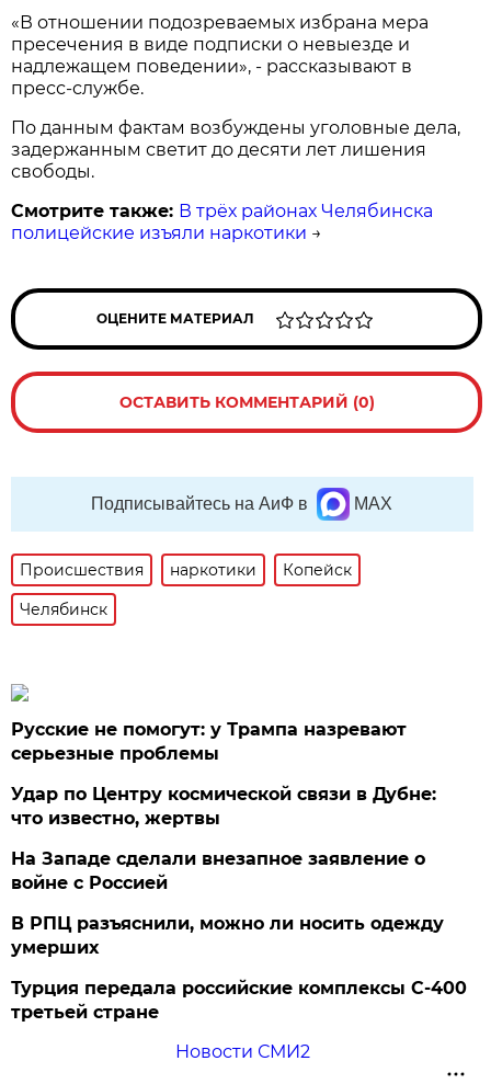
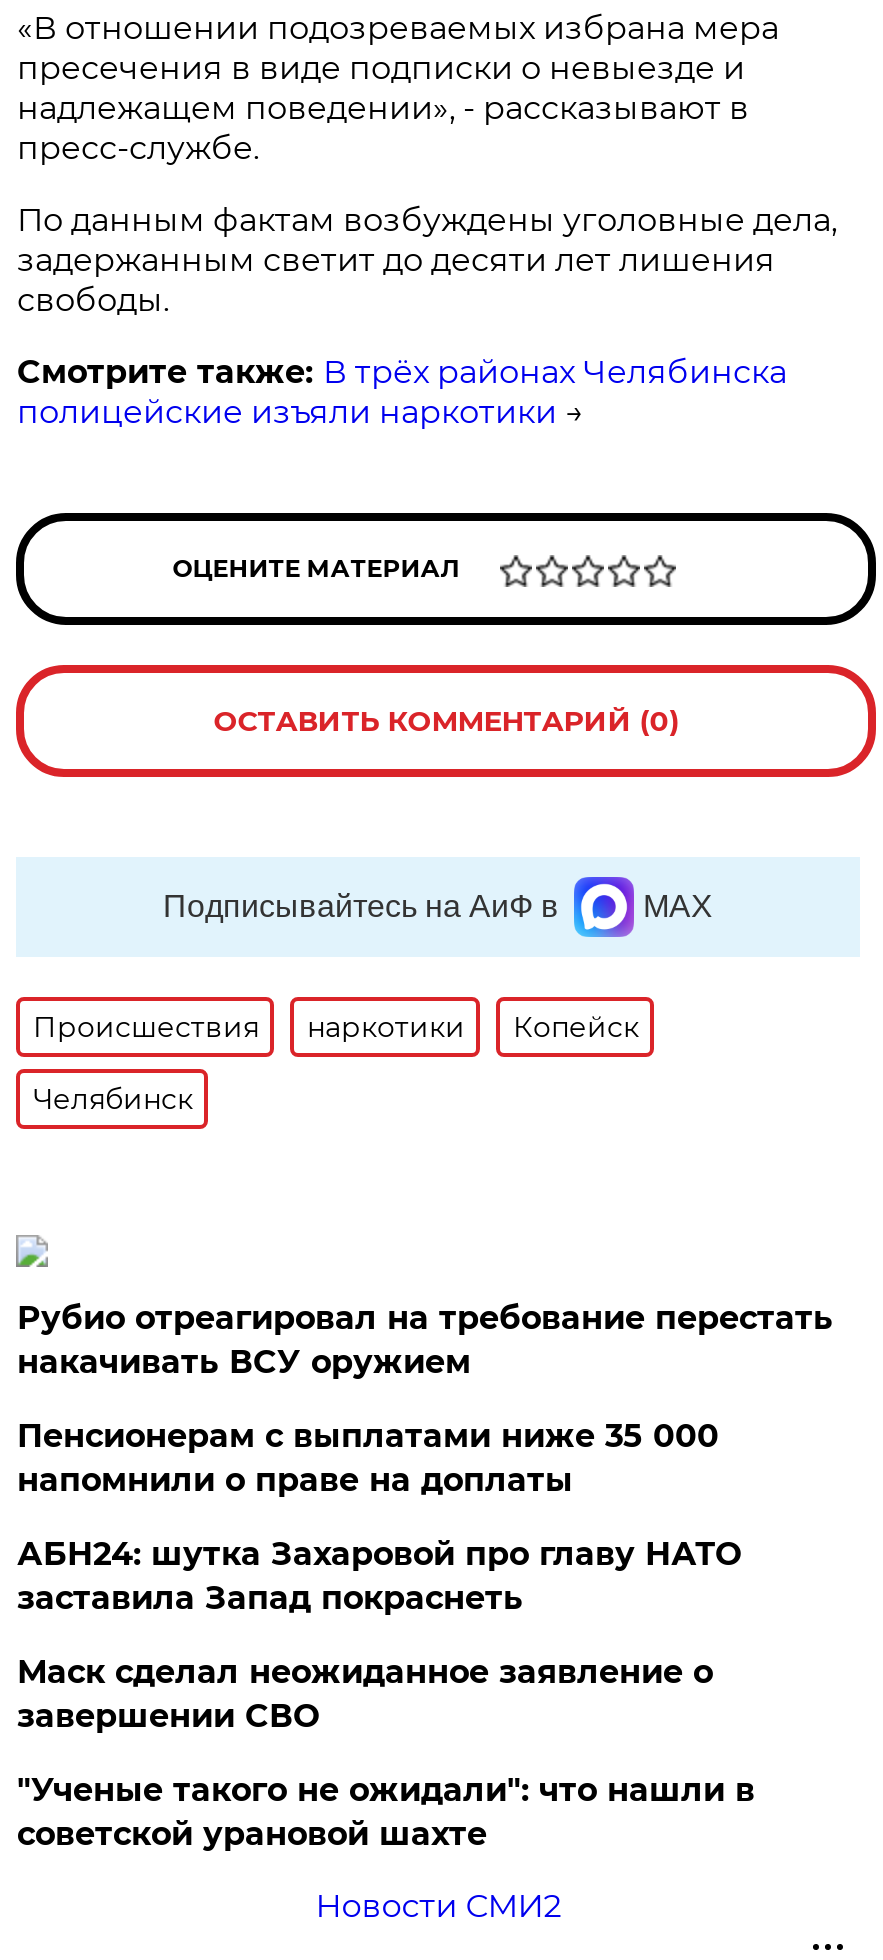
[11,719,407,764] Русские не помогут: у Трампа назревают | серьезные проблемы -> [17,1299,833,1381] Рубио отреагировал на требование перестать | накачивать ВСУ оружием
[11,784,437,829] Удар по Центру космической связи в Дубне: | что известно, жертвы -> [17,1417,719,1499] Пенсионерам с выплатами ниже 35 000 | напомнили о праве на доплаты
[11,848,426,893] На Западе сделали внезапное заявление о | войне с Россией -> [17,1535,741,1617] АБН24: шутка Захаровой про главу НАТО | заставила Запад покраснеть
[11,913,444,958] В РПЦ разъяснили, можно ли носить одежду | умерших -> [17,1653,713,1735] Маск сделал неожиданное заявление о | завершении СВО
[11,978,467,1023] Турция передала российские комплексы С-400 | третьей стране -> [17,1771,755,1853] "Ученые такого не ожидали": что нашли в | советской урановой шахте

